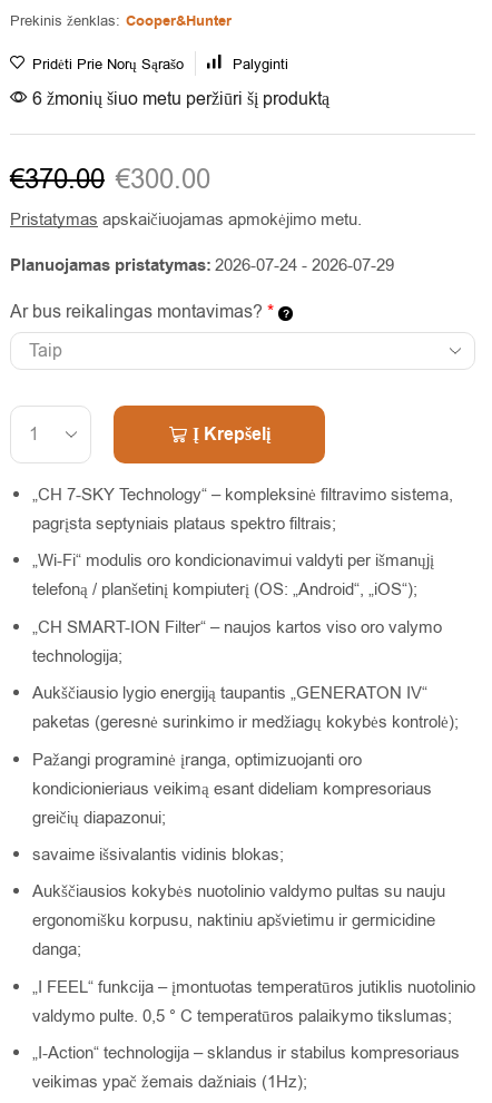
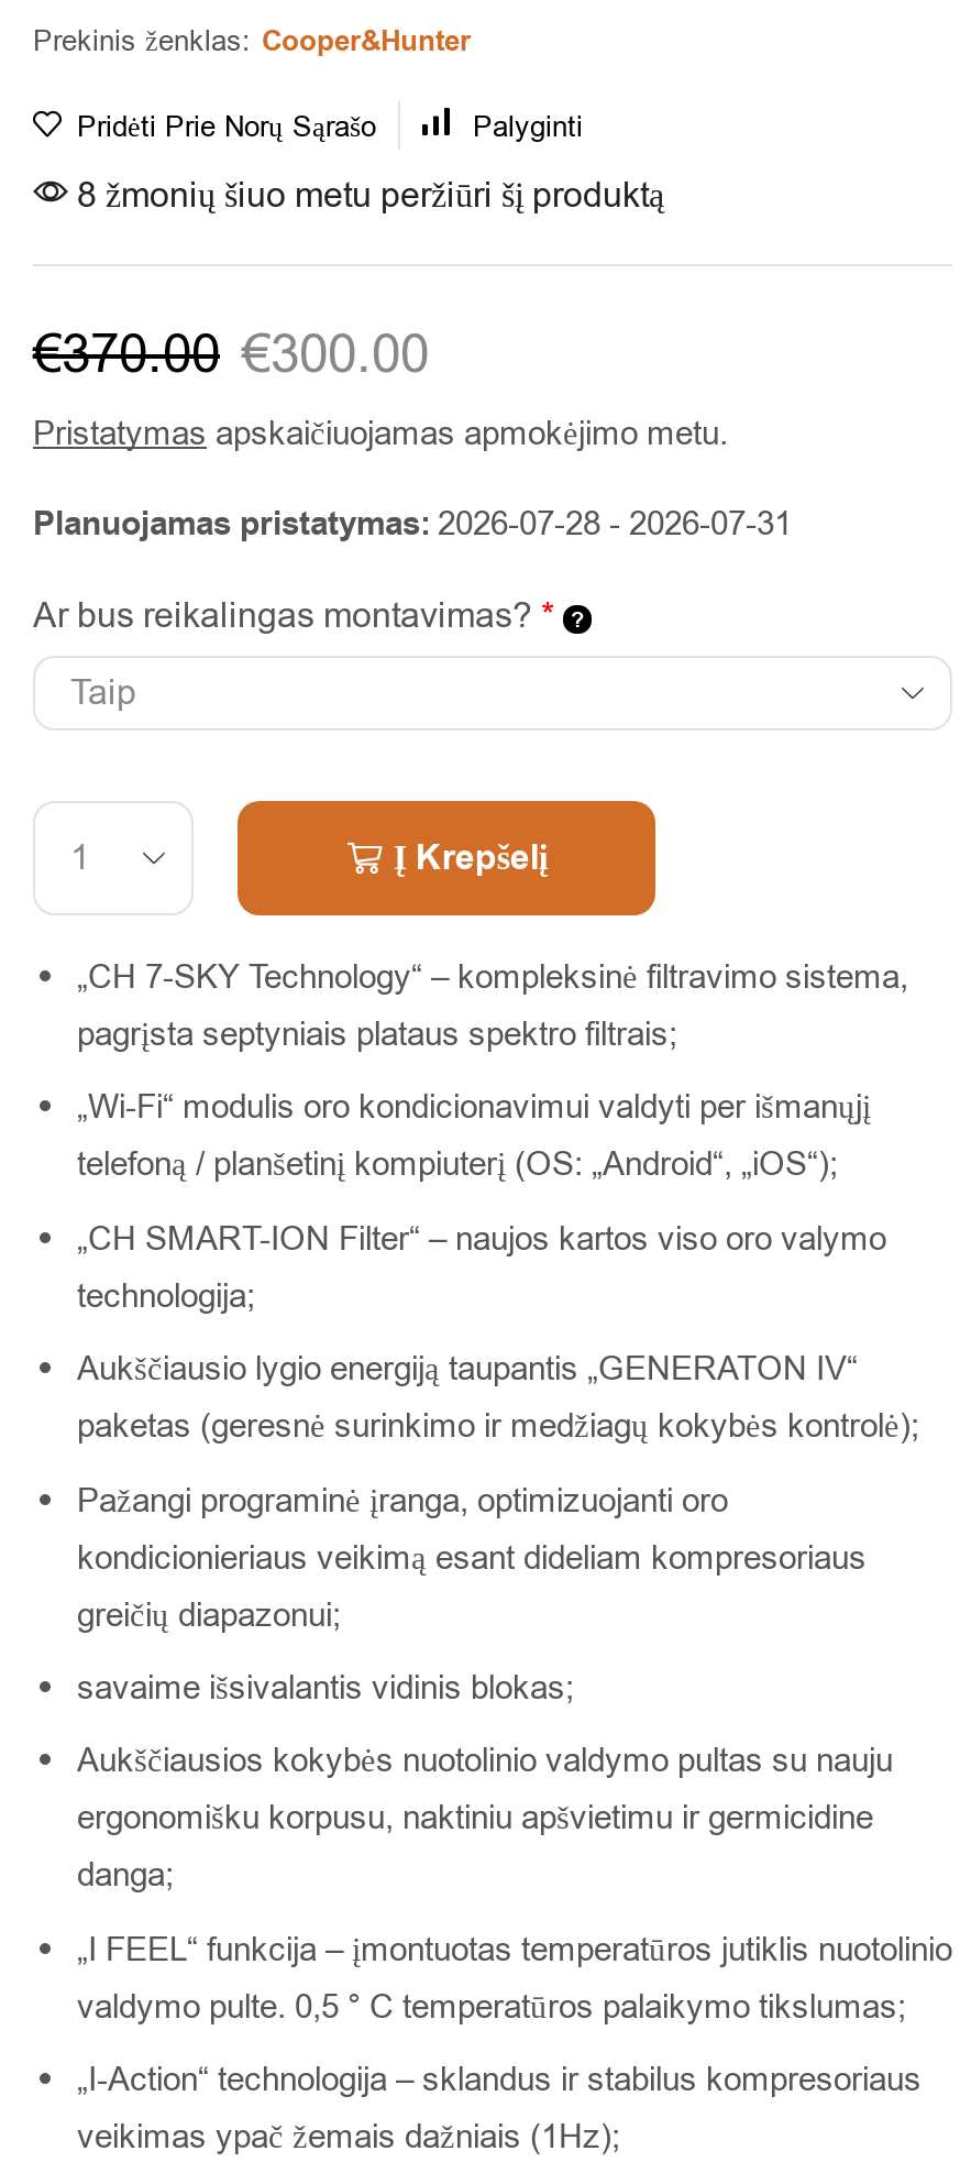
[28,87,329,112] 6 žmonių šiuo metu peržiūri šį produktą -> [68,173,664,221] 8 žmonių šiuo metu peržiūri šį produktą
[10,255,394,278] Planuojamas pristatymas: 2026-07-24 - 2026-07-29 -> [33,503,792,549] Planuojamas pristatymas: 2026-07-28 - 2026-07-31

